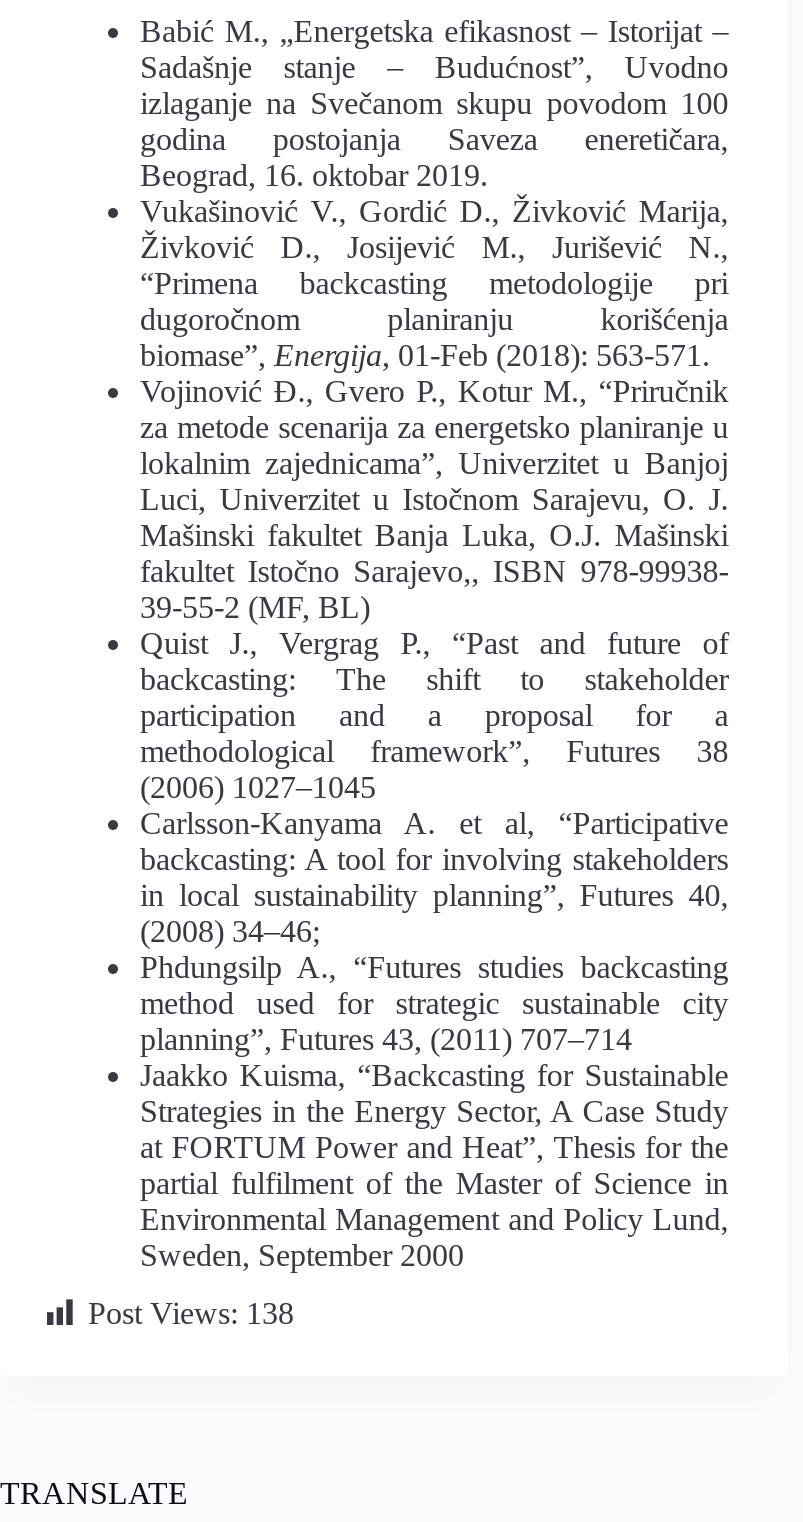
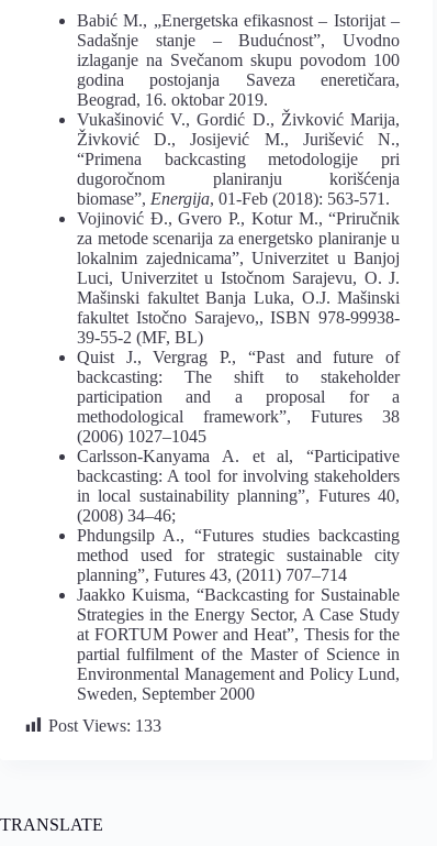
[88,1296,294,1330] Post Views: 138 -> [48,716,161,735] Post Views: 133

